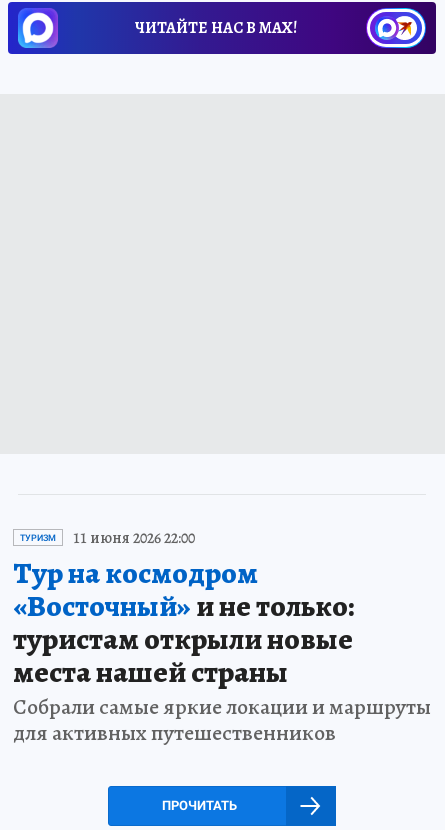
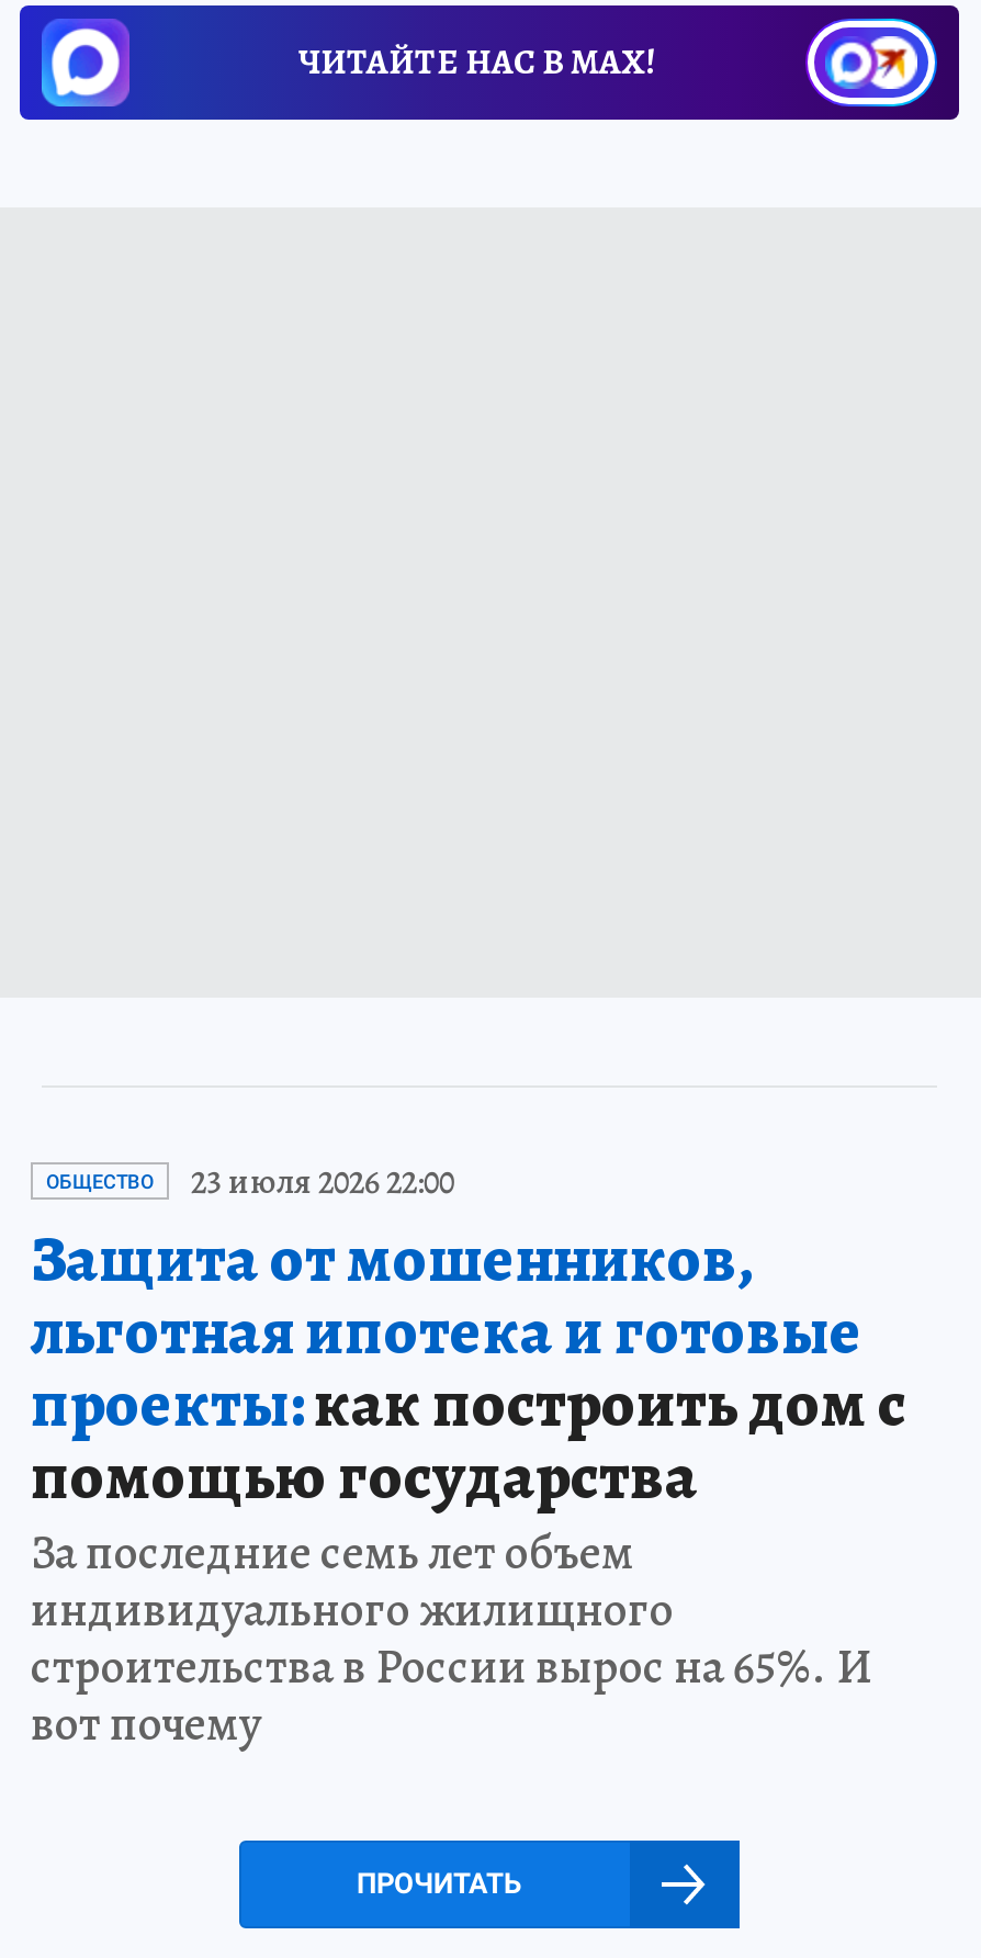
[13,527,431,748] ТУРИЗМ | 11 июня 2026 22:00 | Тур на космодром | «Восточный»и не только: | туристам открыли новые | места нашей страны | Собрали самые яркие локации и маршруты | для активных путешественников -> [31,1157,906,1756] ОБЩЕСТВО | 23 июля 2026 22:00 | Защита от мошенников, | льготная ипотека и готовые | проекты:как построить дом с | помощью государства | За последние семь лет объем | индивидуального жилищного | строительства в России вырос на 65%. И | вот почему

